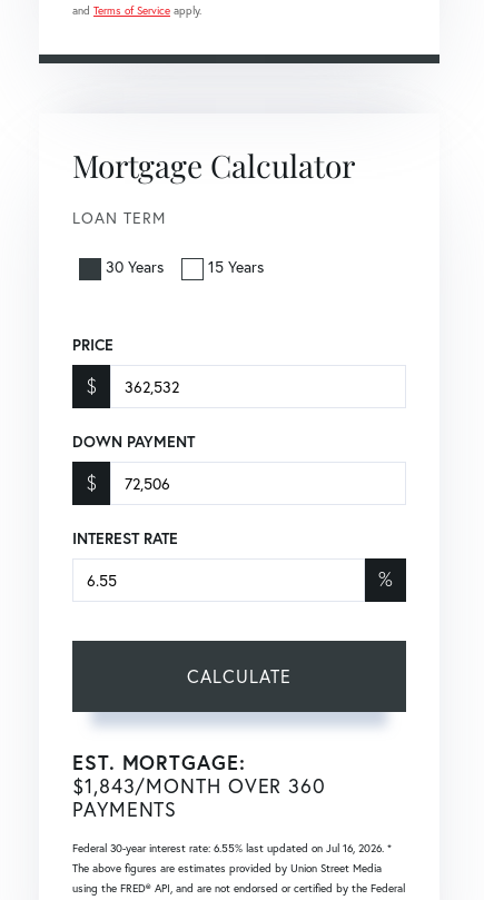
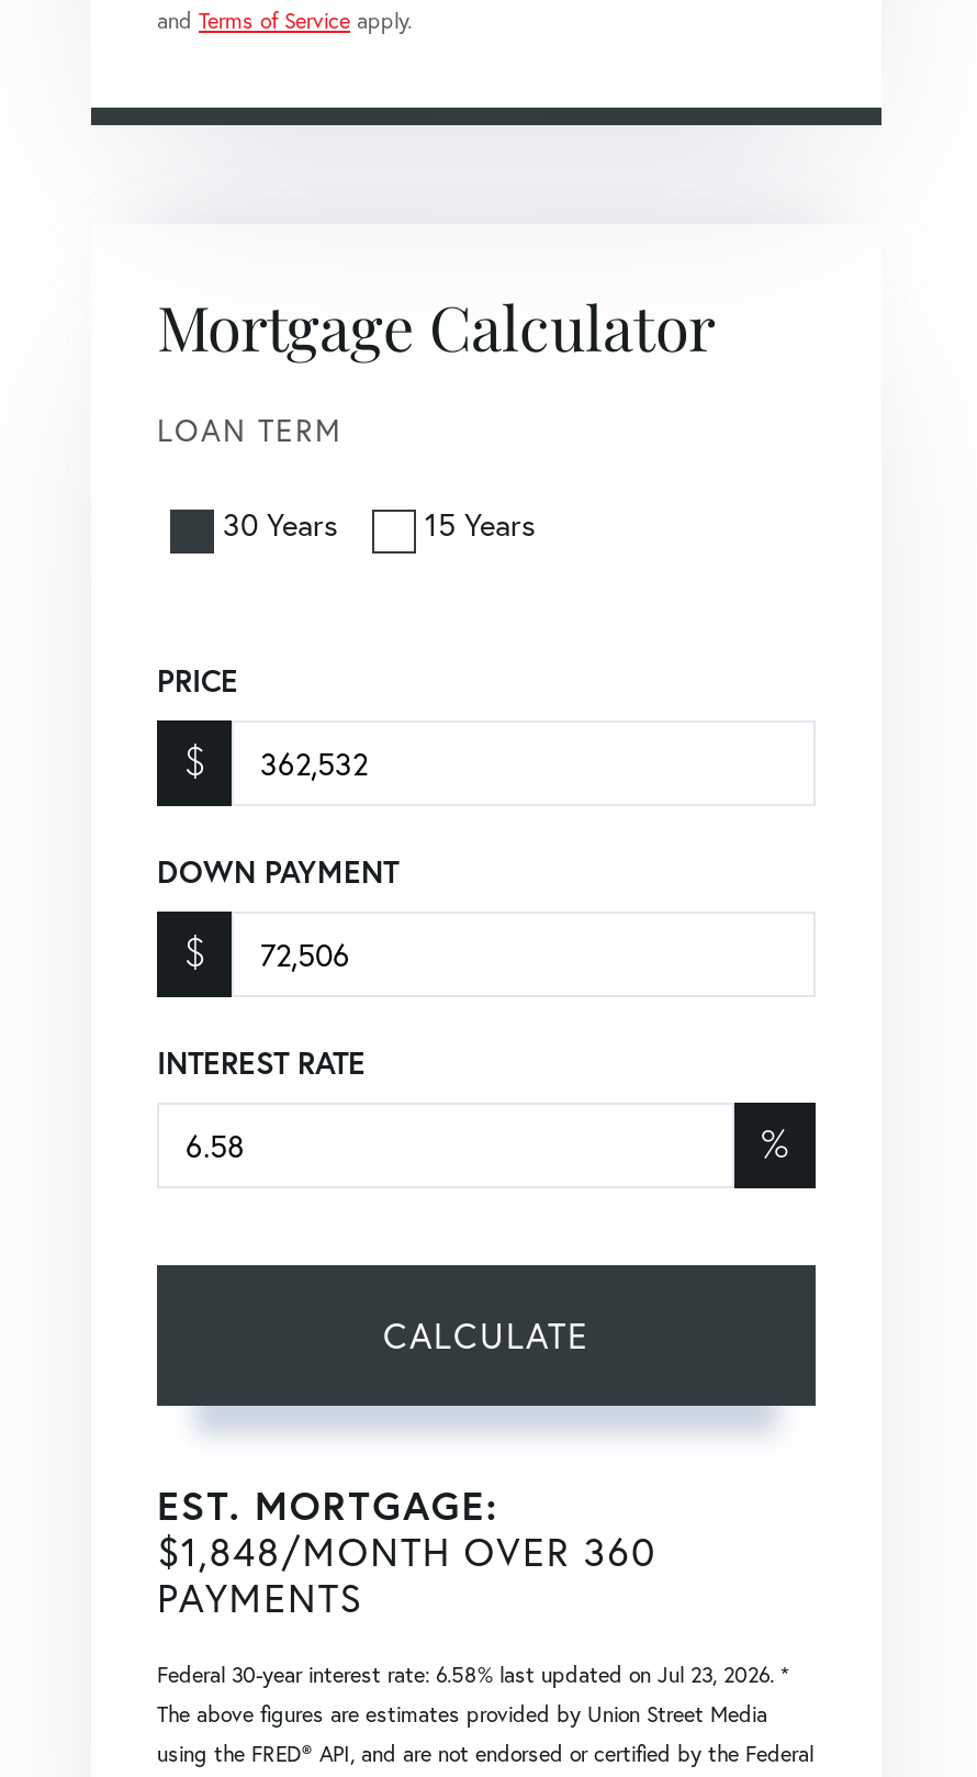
[72,773,326,799] $1,843/MONTH OVER 360 -> [157,1527,657,1578] $1,848/MONTH OVER 360
[72,841,392,856] Federal 30-year interest rate: 6.55% last updated on Jul 16, 2026. * -> [157,1661,789,1690] Federal 30-year interest rate: 6.58% last updated on Jul 23, 2026. *

